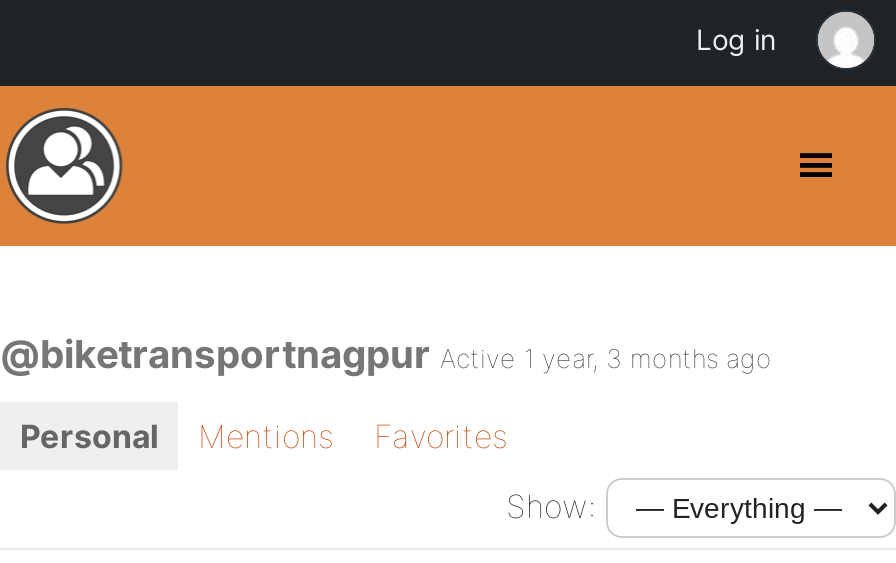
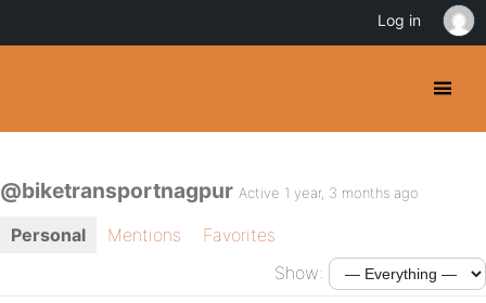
[6,106,124,226] [image] -> none

